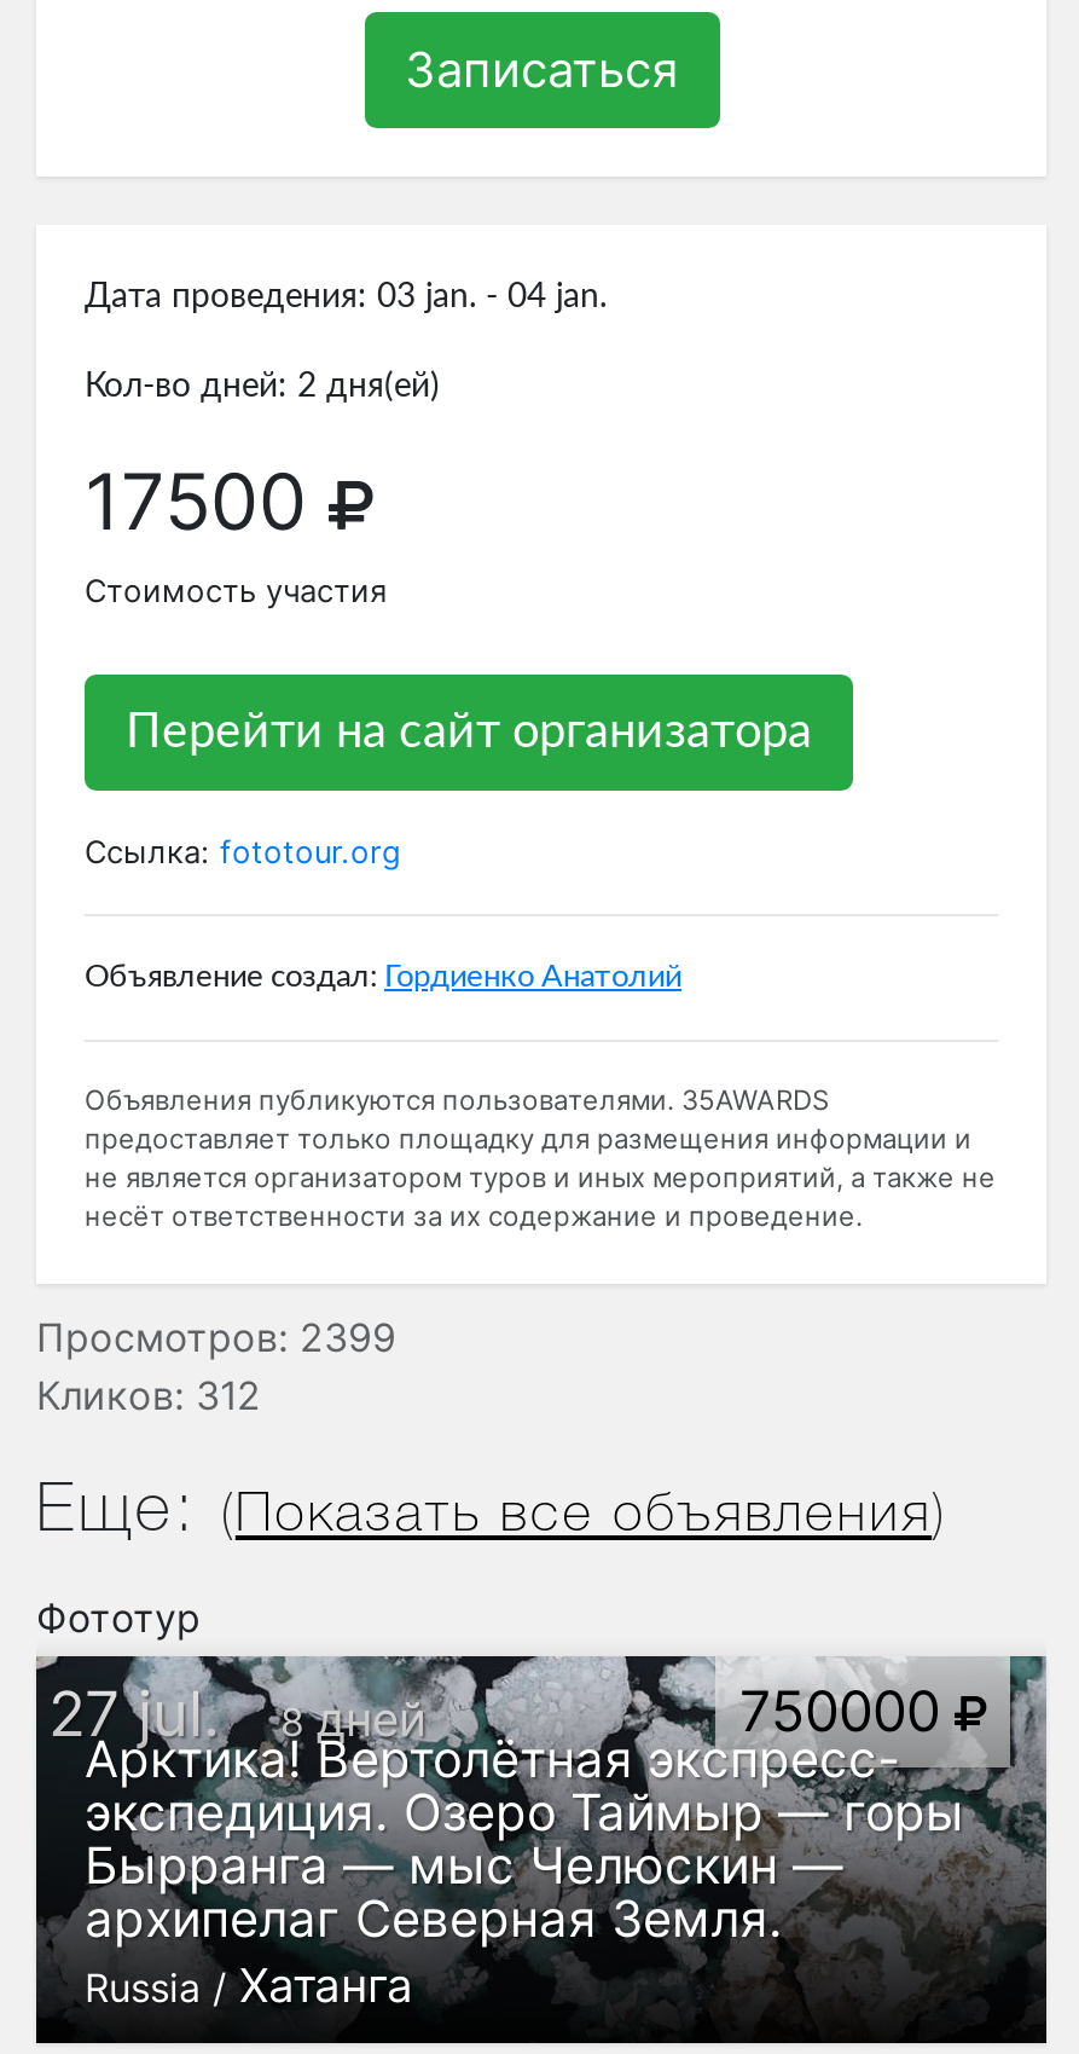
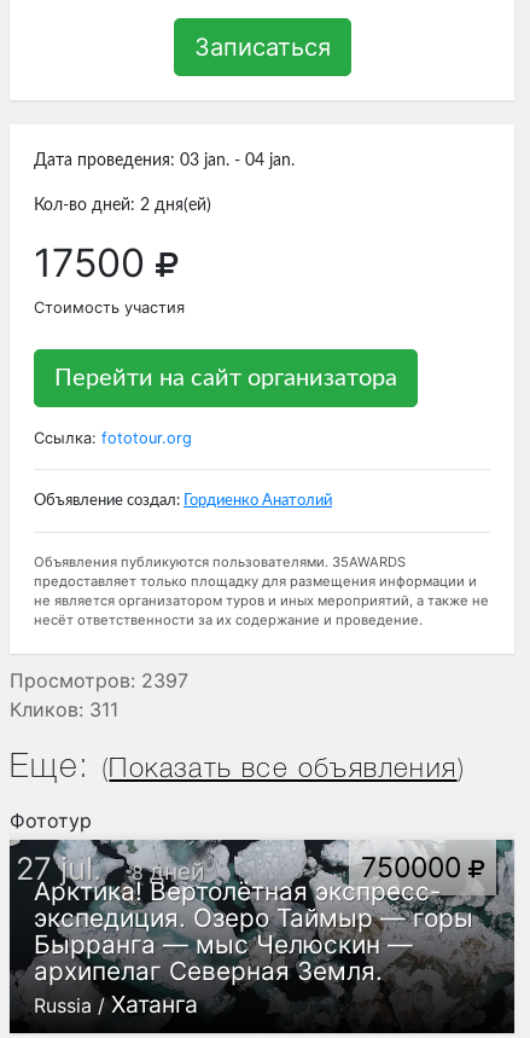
[36,1313,396,1361] Просмотров: 2399 -> [10,668,188,692] Просмотров: 2397
[36,1371,261,1419] Кликов: 312 -> [10,697,118,721] Кликов: 311

